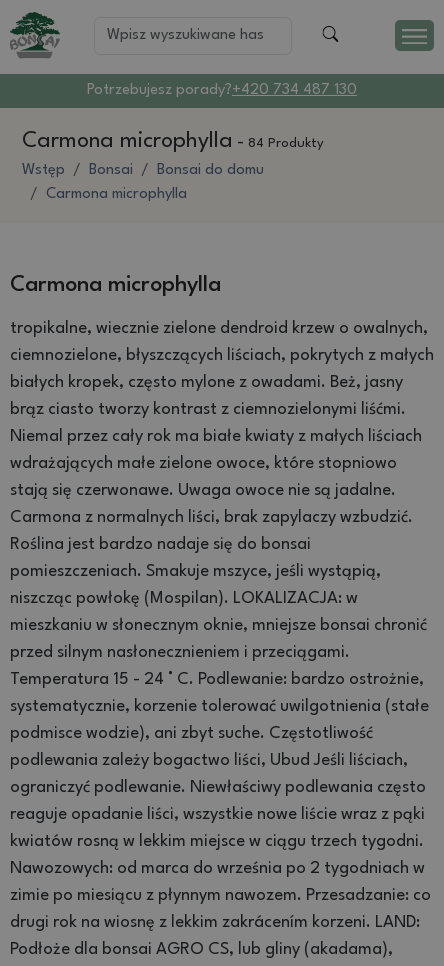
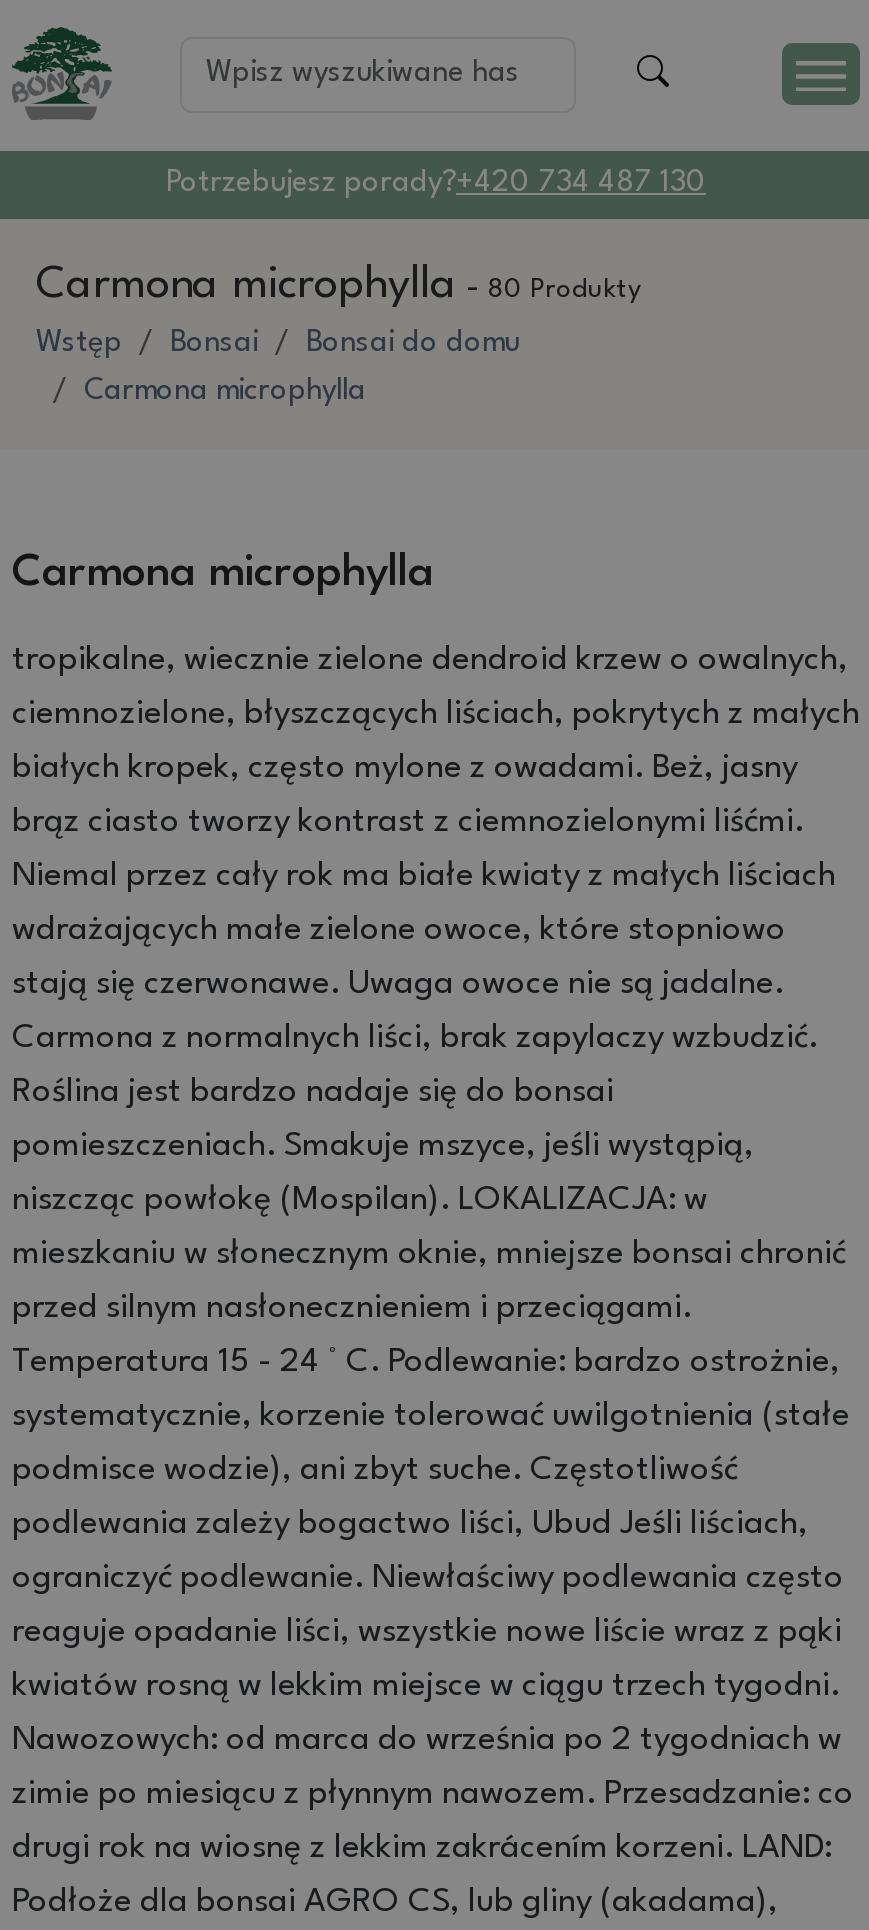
[22,130,324,152] Carmona microphylla - 84 Produkty -> [36,264,642,308] Carmona microphylla - 80 Produkty

